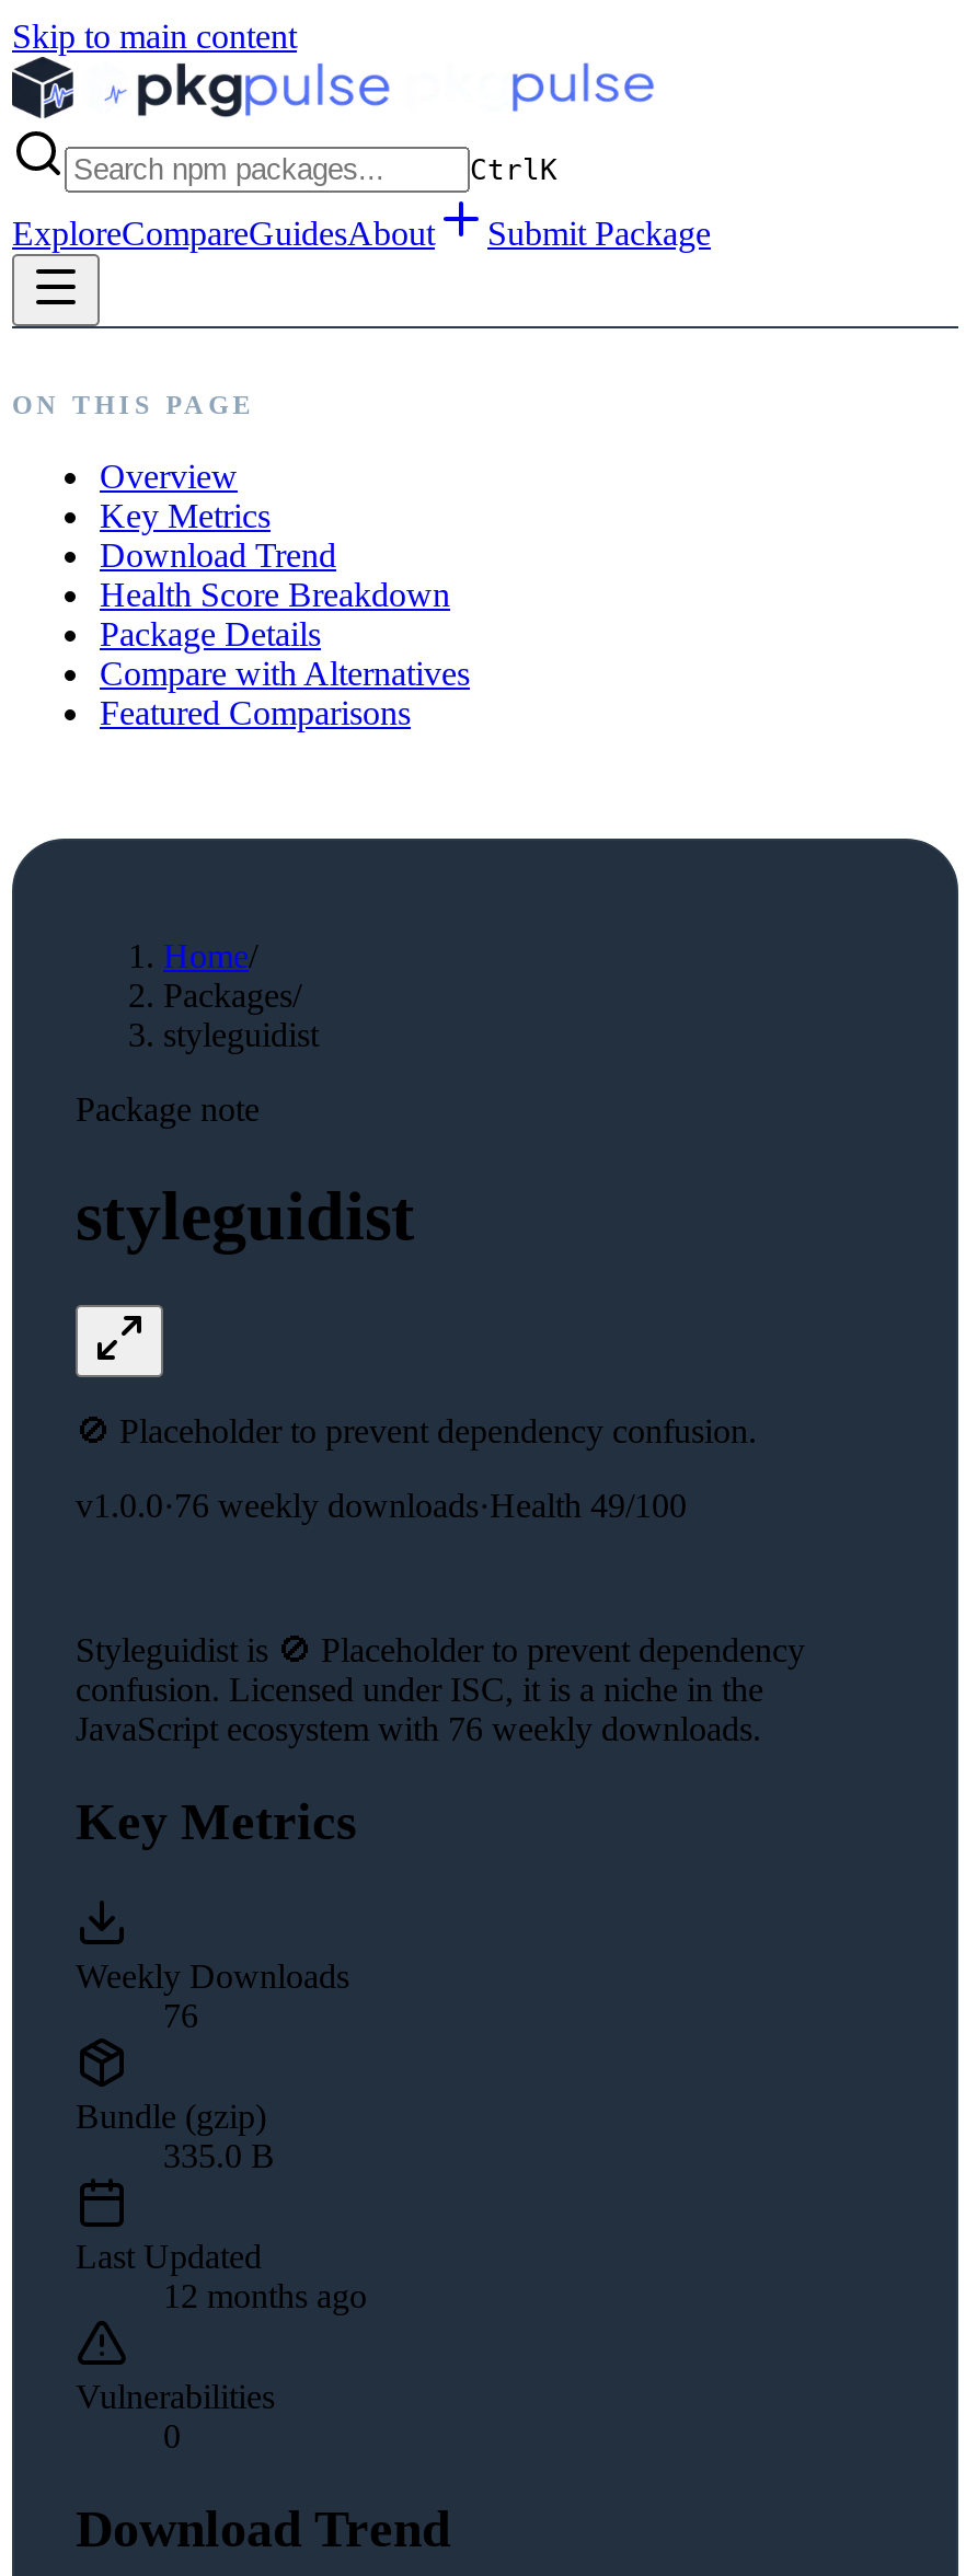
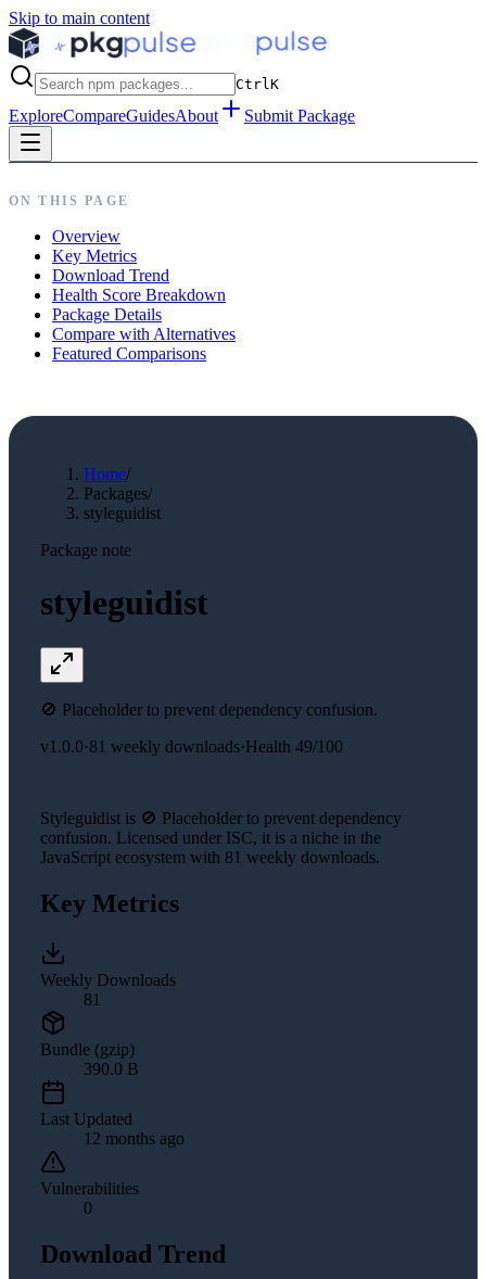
[76,1486,687,1524] v1.0.0·76 weekly downloads·Health 49/100 -> [40,737,343,756] v1.0.0·81 weekly downloads·Health 49/100
[76,1710,761,1747] JavaScript ecosystem with 76 weekly downloads. -> [40,848,380,866] JavaScript ecosystem with 81 weekly downloads.
[163,1996,198,2033] 76 -> [84,990,101,1008] 81
[163,2136,275,2174] 335.0 B -> [84,1059,139,1078] 390.0 B

